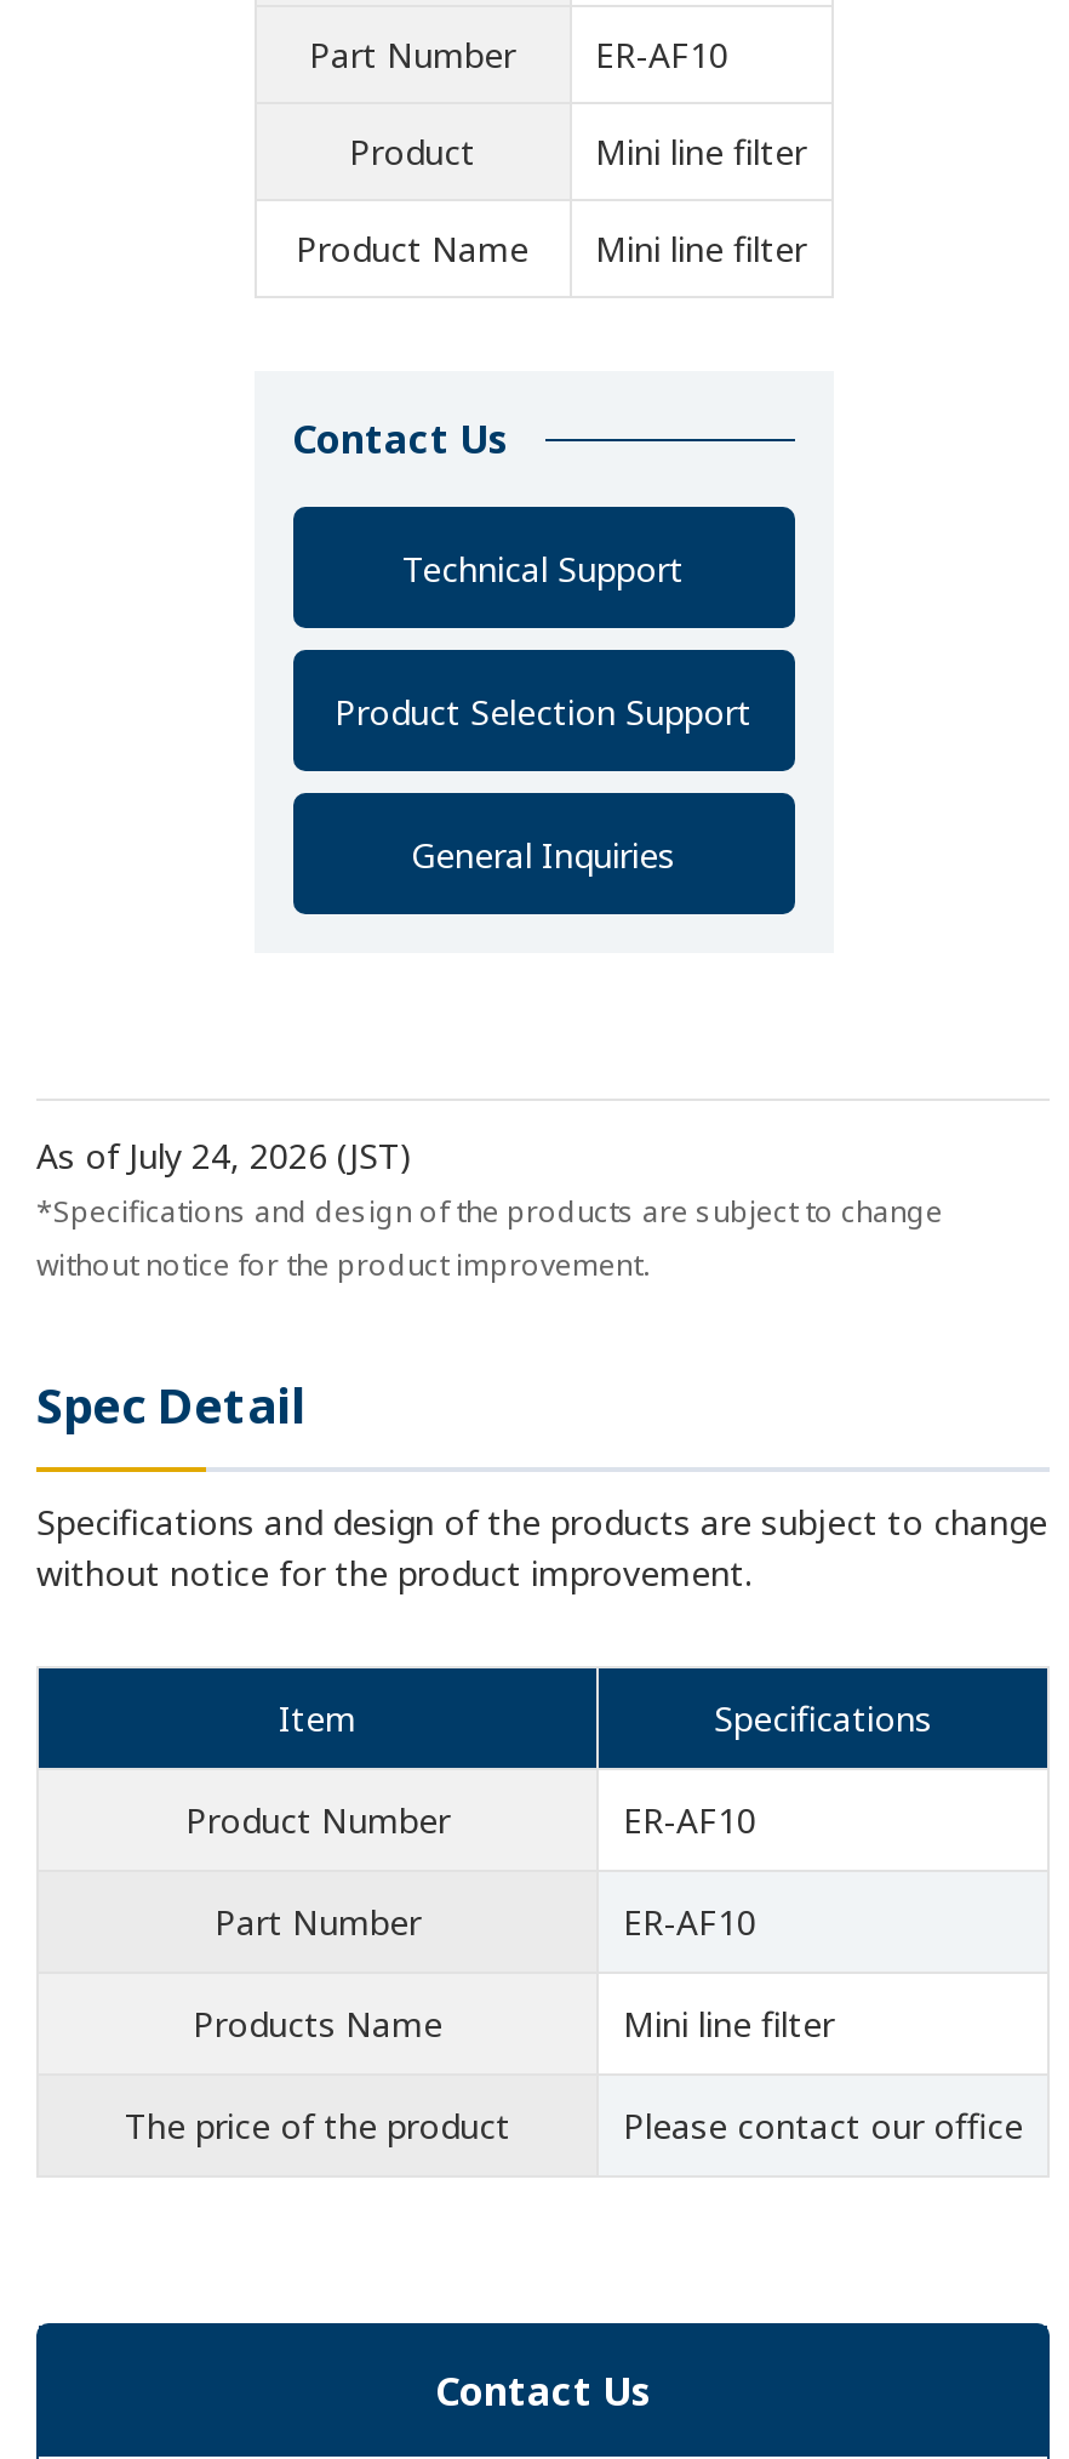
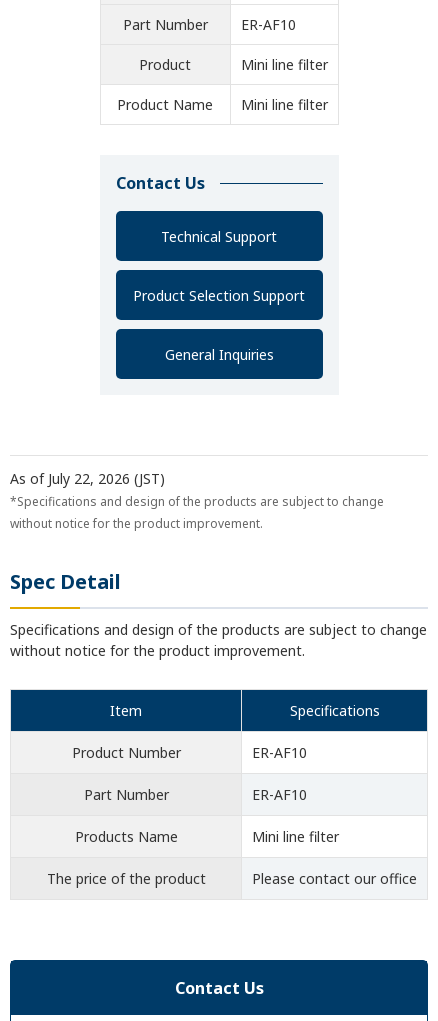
[36,1133,412,1179] As of July 24, 2026 (JST) -> [10,469,165,488] As of July 22, 2026 (JST)

